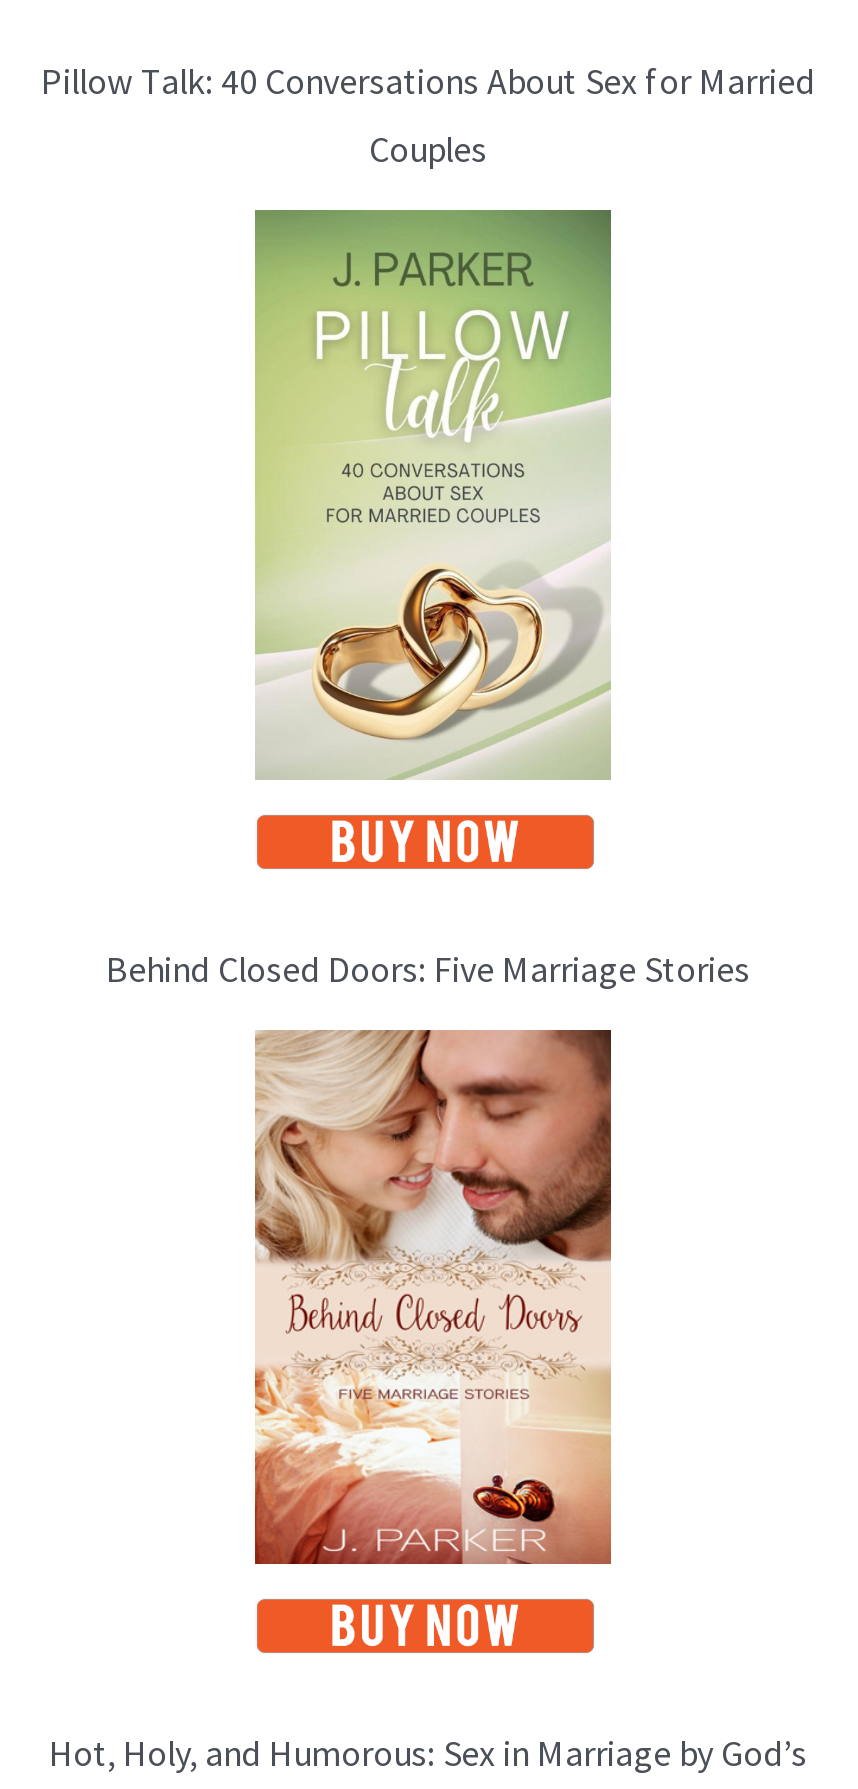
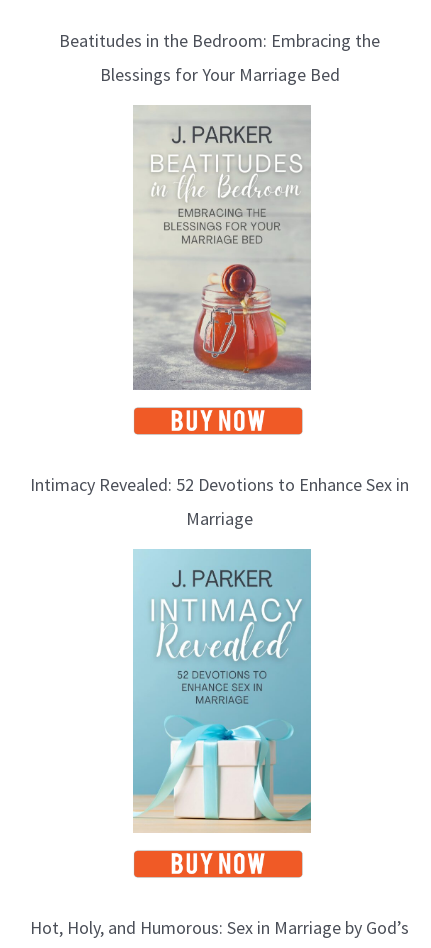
[41,58,815,172] Pillow Talk: 40 Conversations About Sex for Married | Couples -> [59,29,380,86] Beatitudes in the Bedroom: Embracing the | Blessings for Your Marriage Bed
[255,210,611,780] [image] -> [133,106,311,390] [image]
[106,945,750,991] Behind Closed Doors: Five Marriage Stories -> [30,473,409,530] Intimacy Revealed: 52 Devotions to Enhance Sex in | Marriage
[253,1028,613,1566] [image] -> [132,554,312,833] [image]

